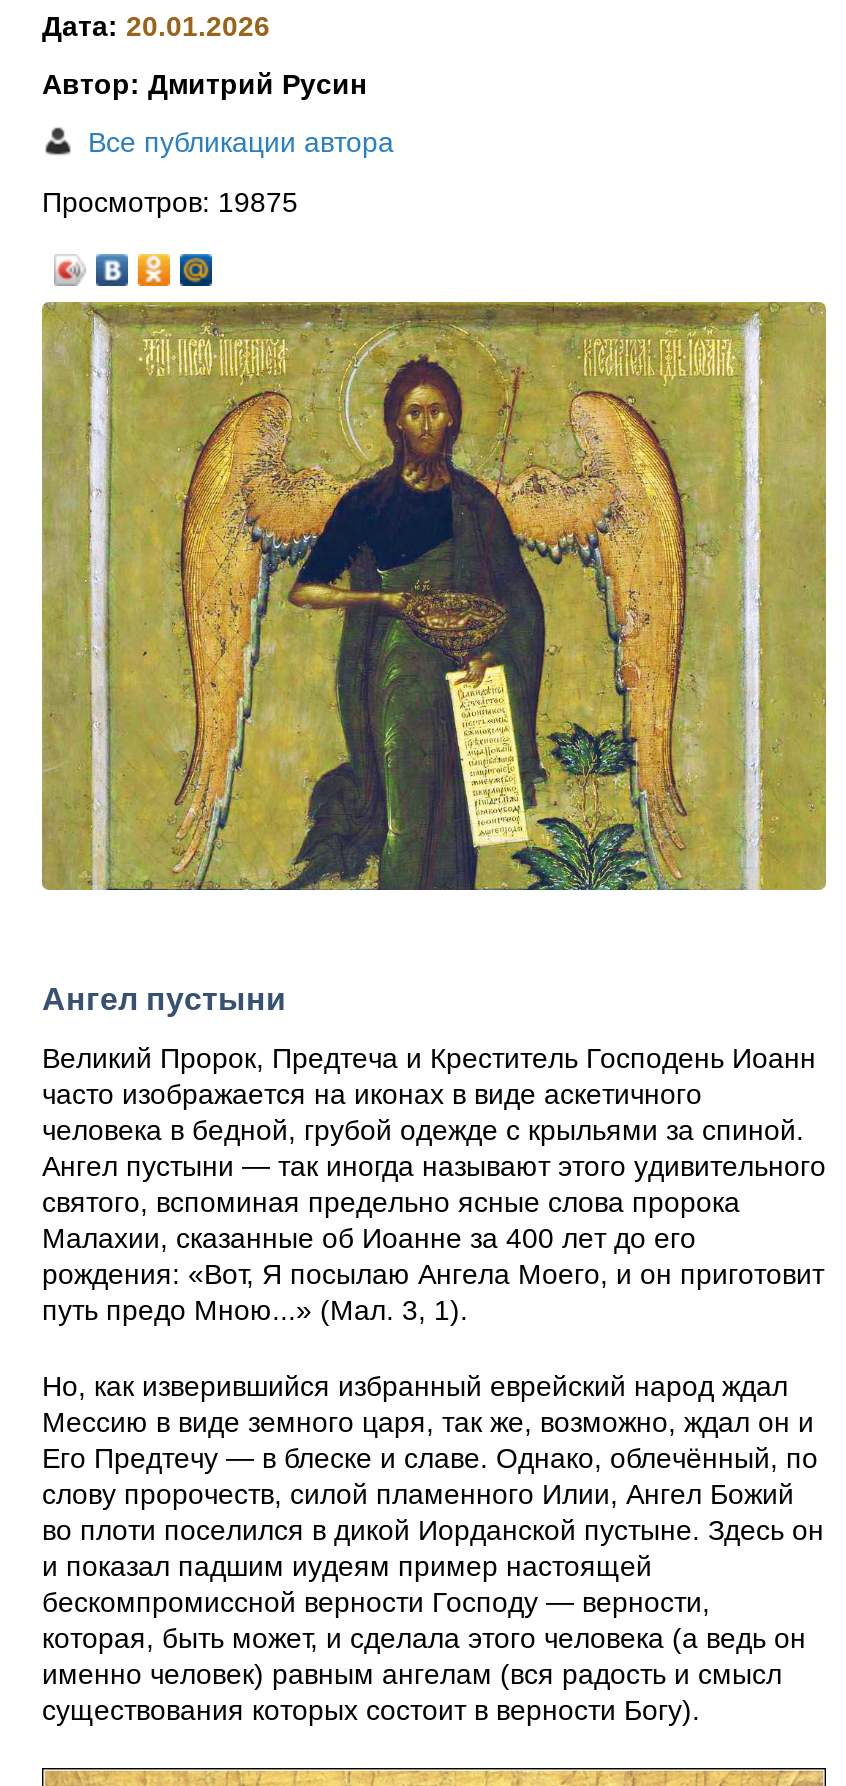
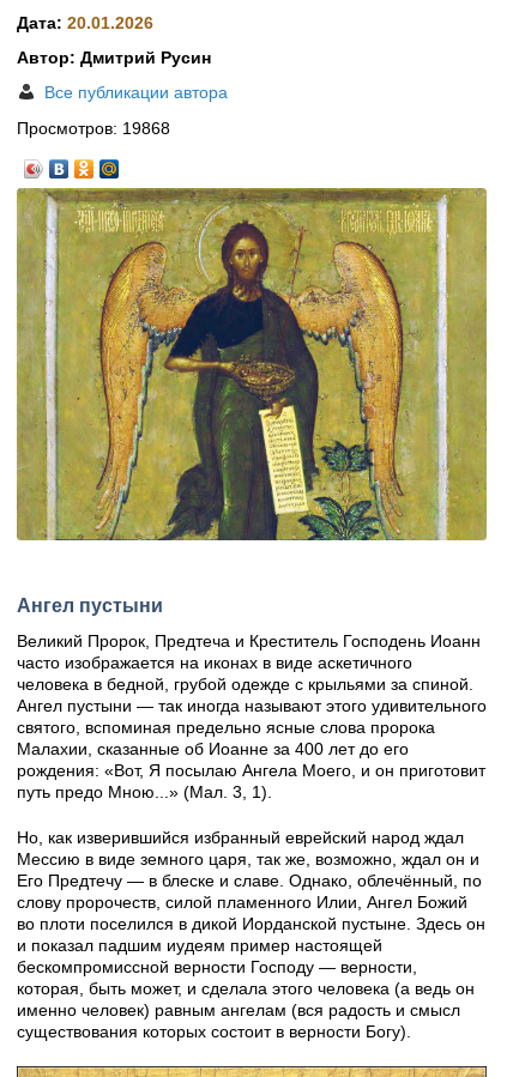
[42,186,298,218] Просмотров: 19875 -> [17,119,170,138] Просмотров: 19868

